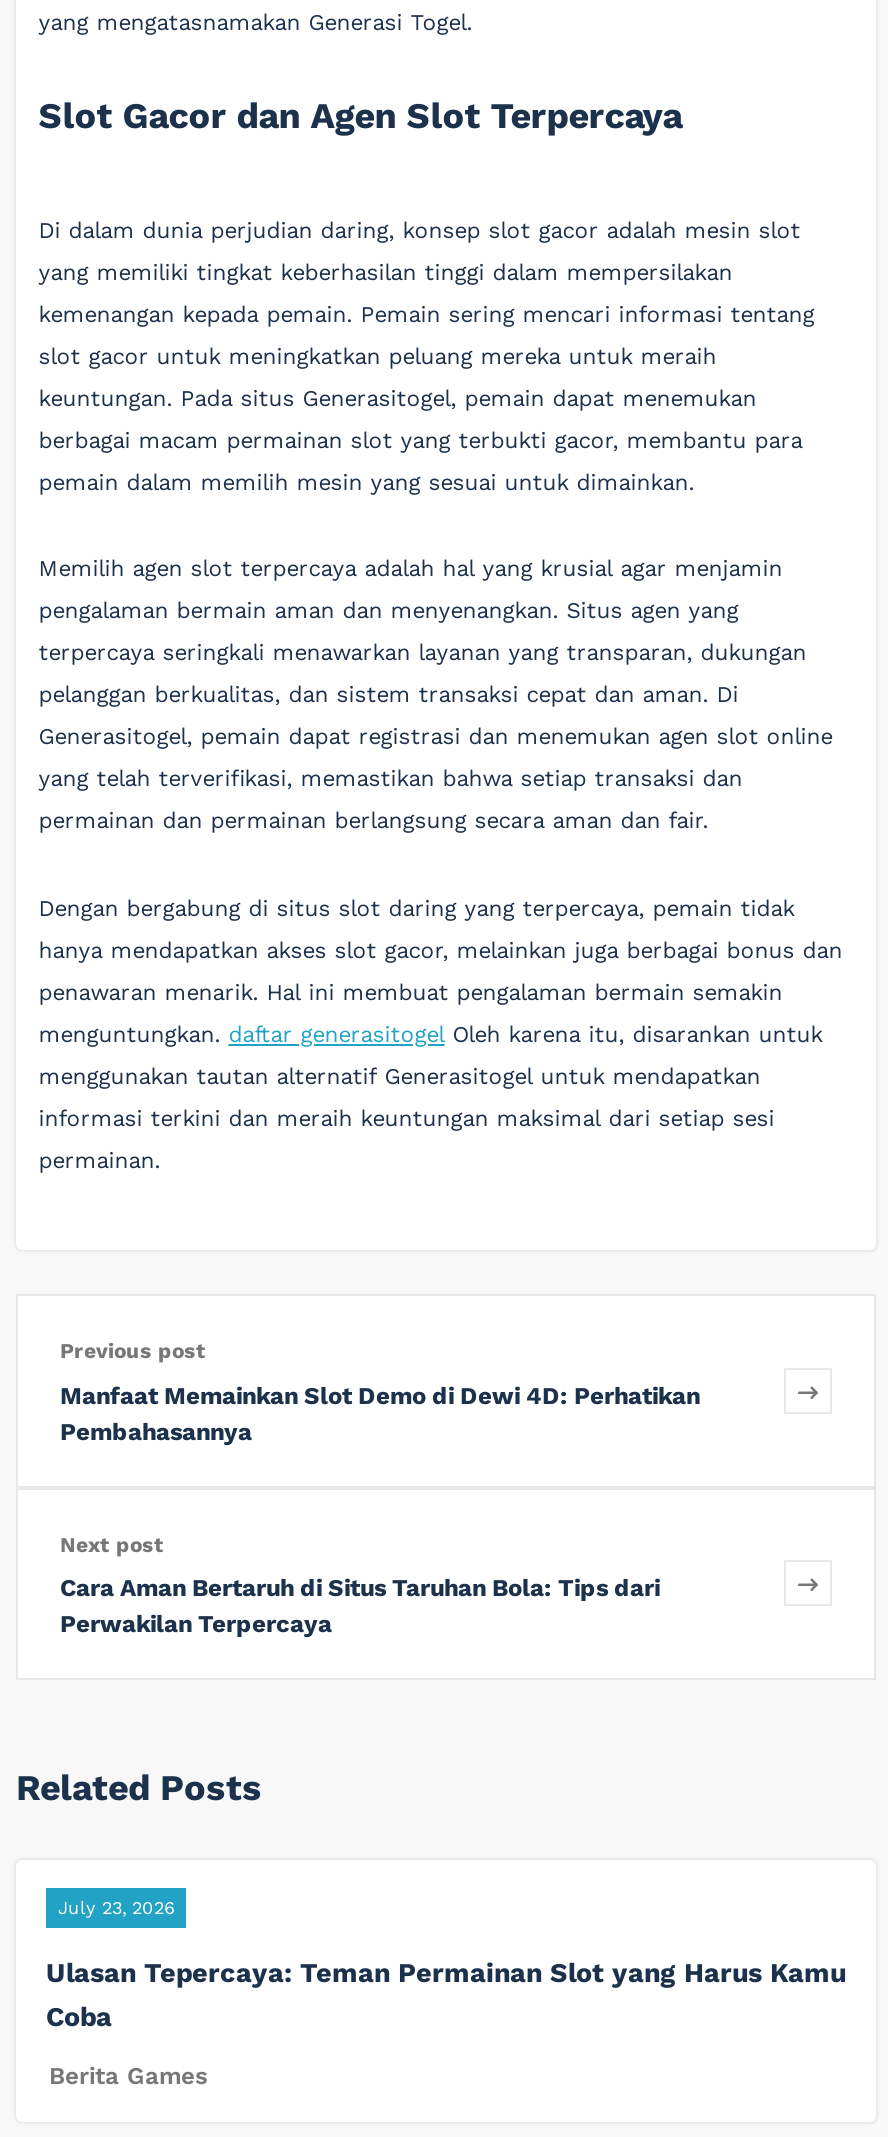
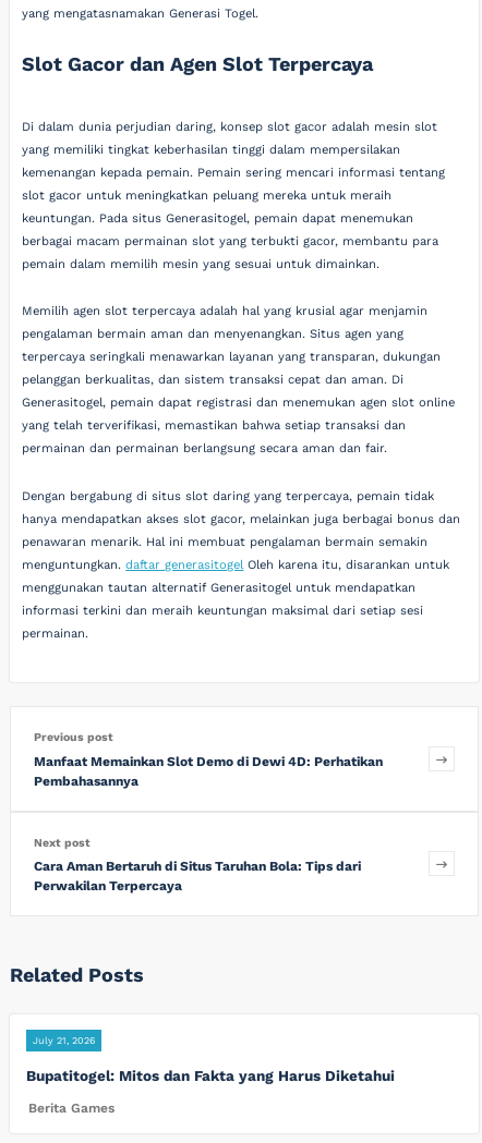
[58,1897,174,1917] July 23, 2026 -> [33,1035,95,1046] July 21, 2026
[46,1955,846,2031] Ulasan Tepercaya: Teman Permainan Slot yang Harus Kamu | Coba -> [26,1066,395,1084] Bupatitogel: Mitos dan Fakta yang Harus Diketahui

